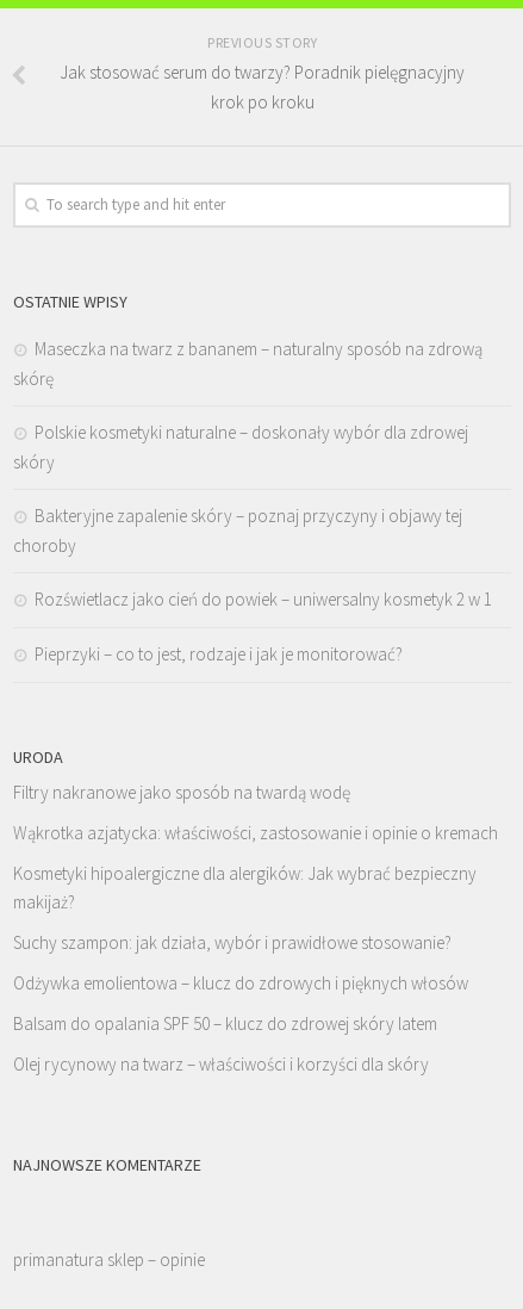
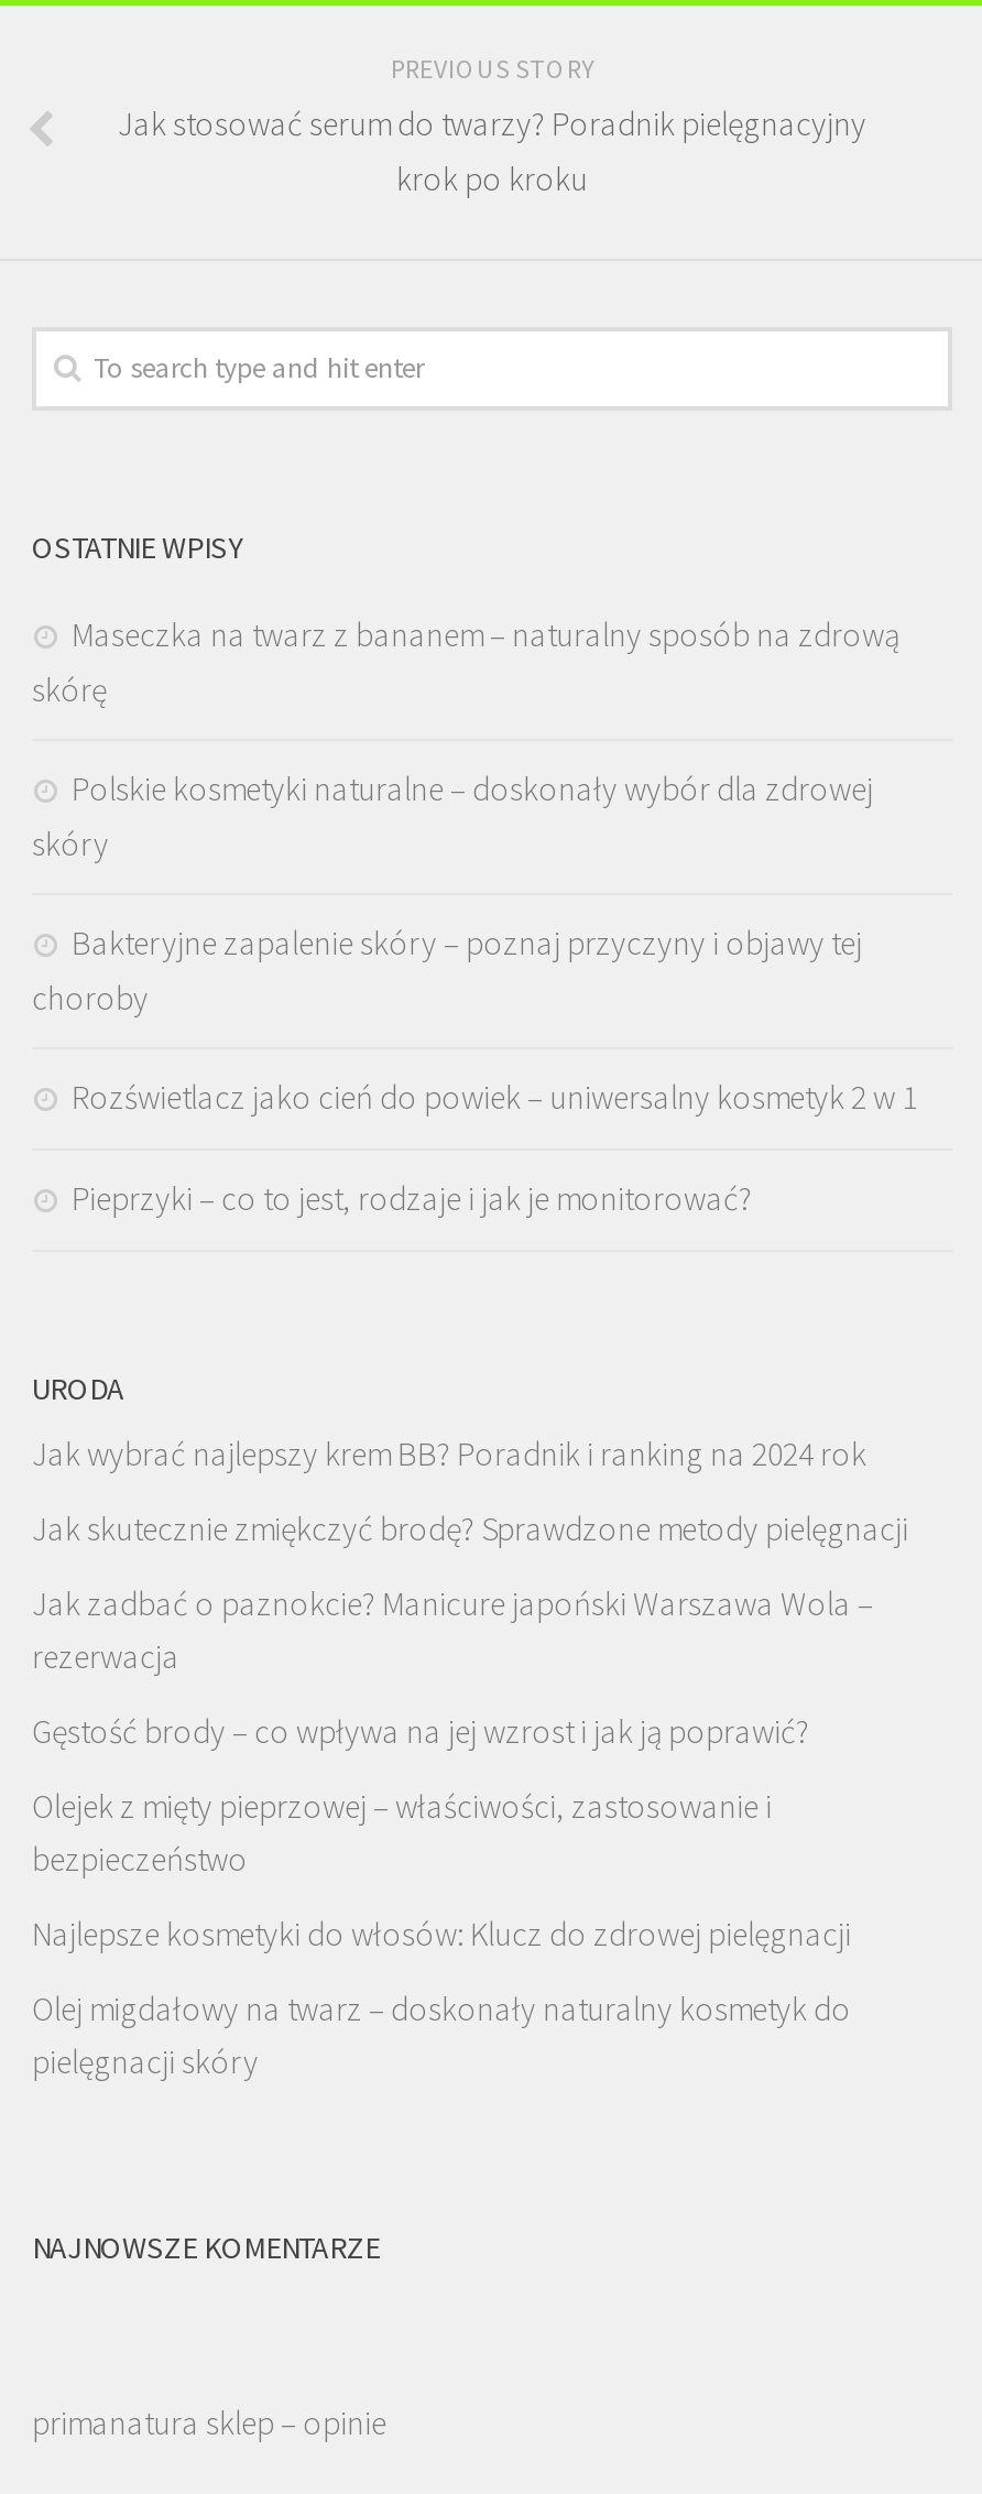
[13,781,350,804] Filtry nakranowe jako sposób na twardą wodę -> [32,1434,866,1475] Jak wybrać najlepszy krem BB? Poradnik i ranking na 2024 rok
[13,822,498,845] Wąkrotka azjatycka: właściwości, zastosowanie i opinie o kremach -> [32,1509,908,1550] Jak skutecznie zmiękczyć brodę? Sprawdzone metody pielęgnacji
[13,863,477,914] Kosmetyki hipoalergiczne dla alergików: Jak wybrać bezpieczny | makijaż? -> [32,1583,873,1678] Jak zadbać o paznokcie? Manicure japoński Warszawa Wola – | rezerwacja
[13,932,452,954] Suchy szampon: jak działa, wybór i prawidłowe stosowanie? -> [32,1711,809,1753] Gęstość brody – co wpływa na jej wzrost i jak ją poprawić?
[13,972,468,995] Odżywka emolientowa – klucz do zdrowych i pięknych włosów -> [32,1786,772,1881] Olejek z mięty pieprzowej – właściwości, zastosowanie i | bezpieczeństwo
[13,1013,437,1035] Balsam do opalania SPF 50 – klucz do zdrowej skóry latem -> [32,1914,851,1956] Najlepsze kosmetyki do włosów: Klucz do zdrowej pielęgnacji
[13,1053,429,1076] Olej rycynowy na twarz – właściwości i korzyści dla skóry -> [32,1989,851,2083] Olej migdałowy na twarz – doskonały naturalny kosmetyk do | pielęgnacji skóry

